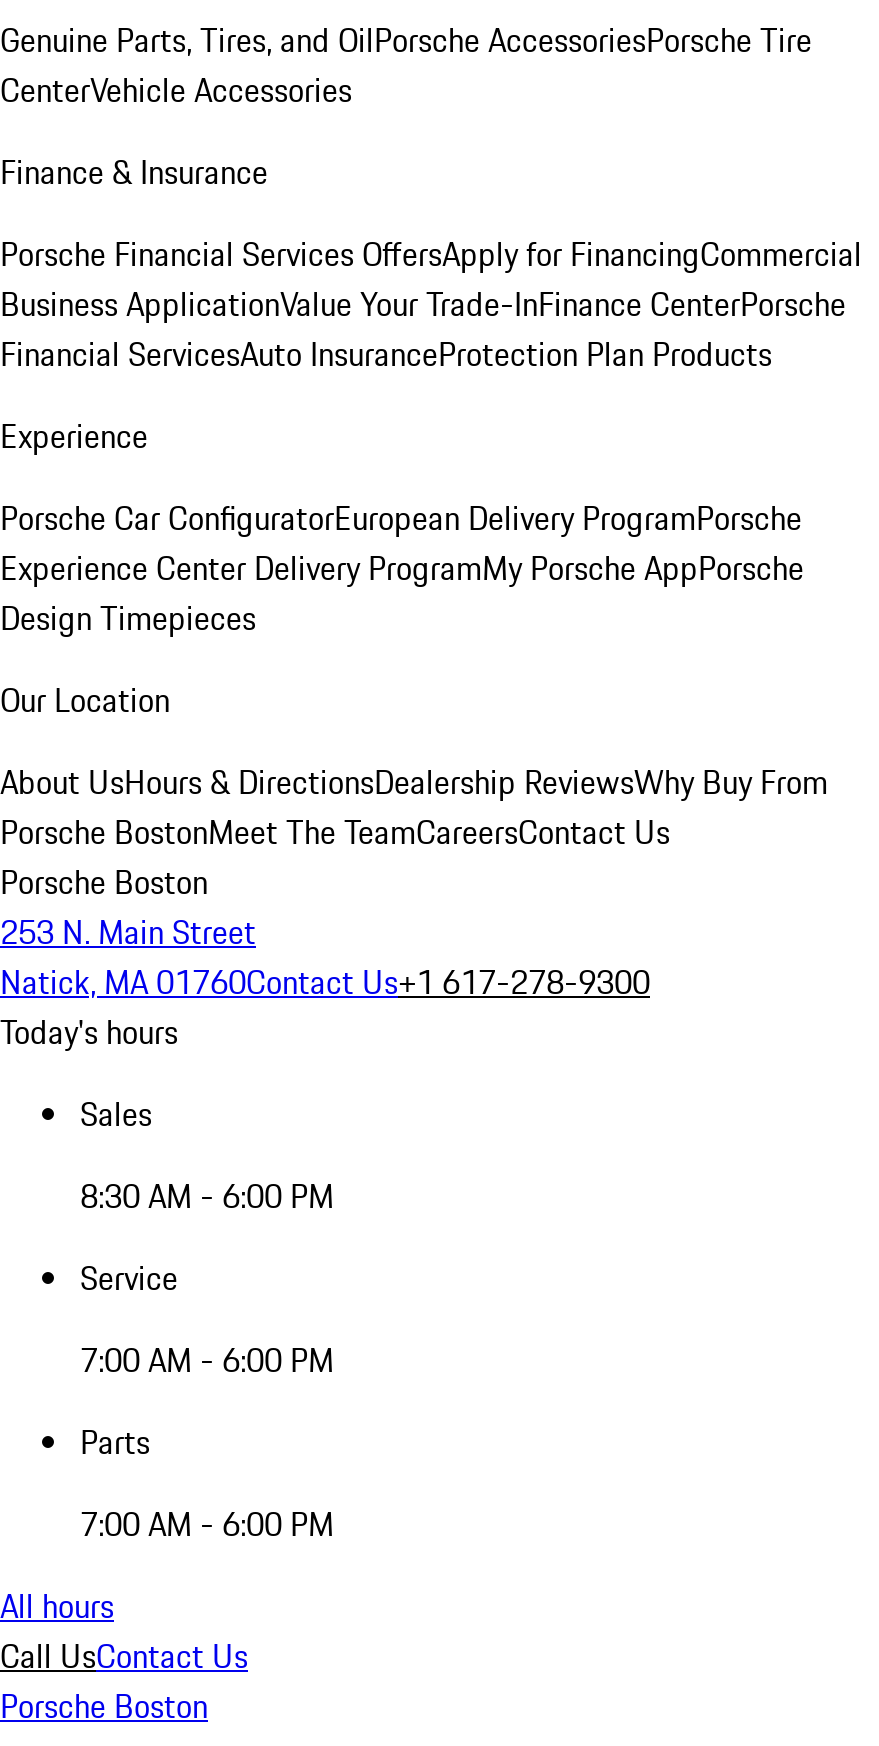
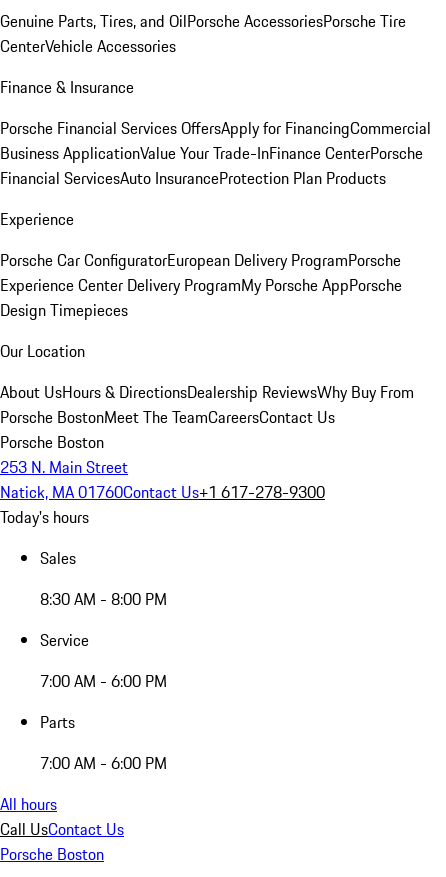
[80,1172,334,1220] 8:30 AM - 6:00 PM -> [40,587,167,611] 8:30 AM - 8:00 PM

